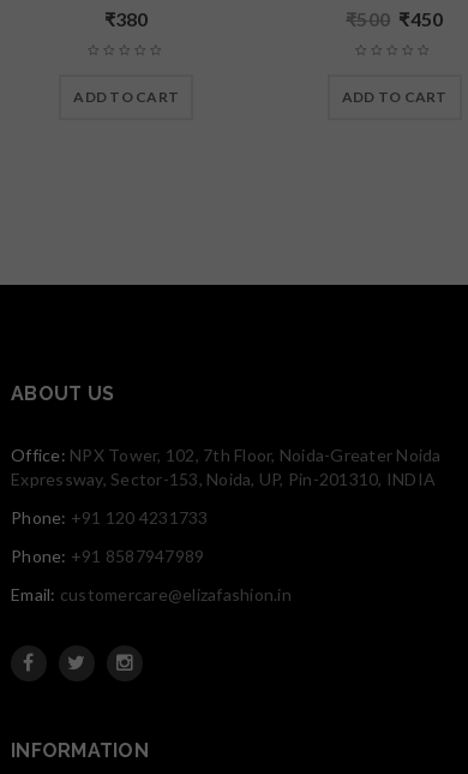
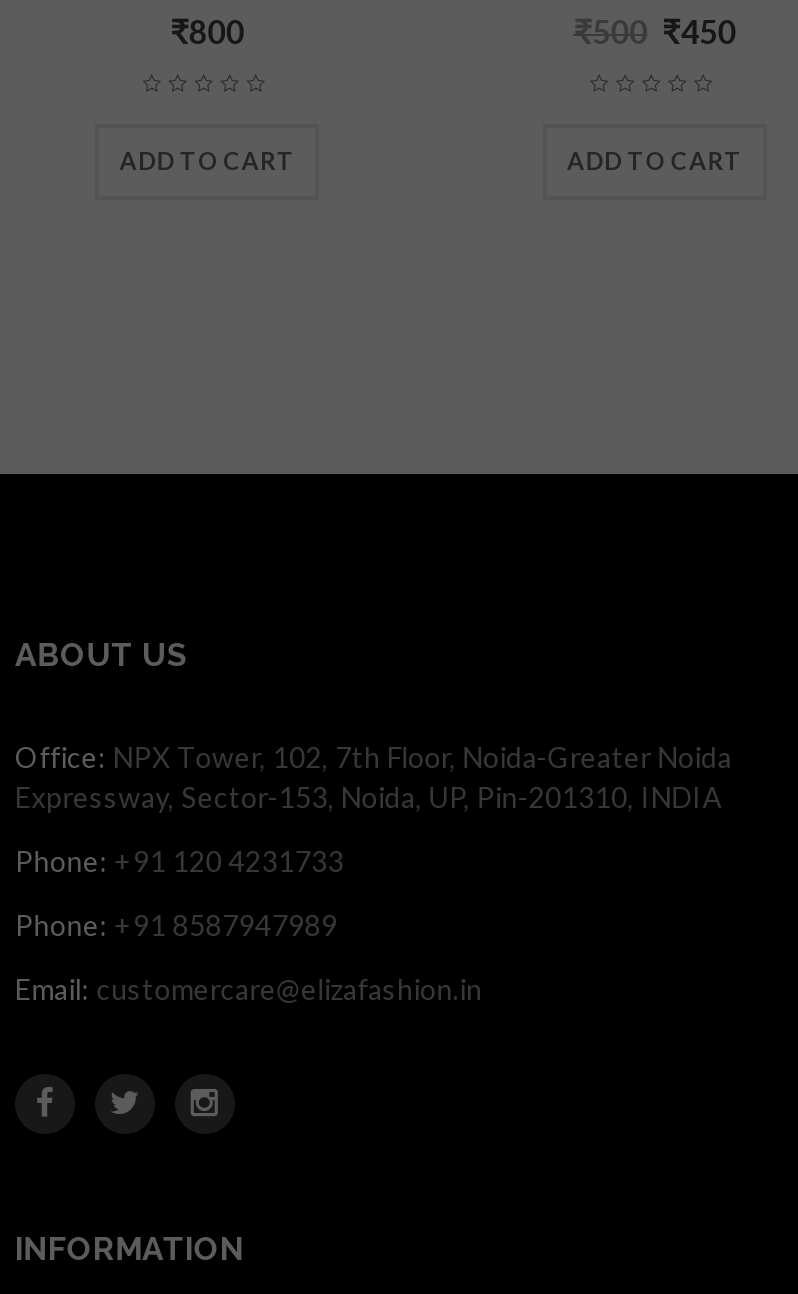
[104,7,148,30] ₹380 -> [170,11,244,49] ₹800

